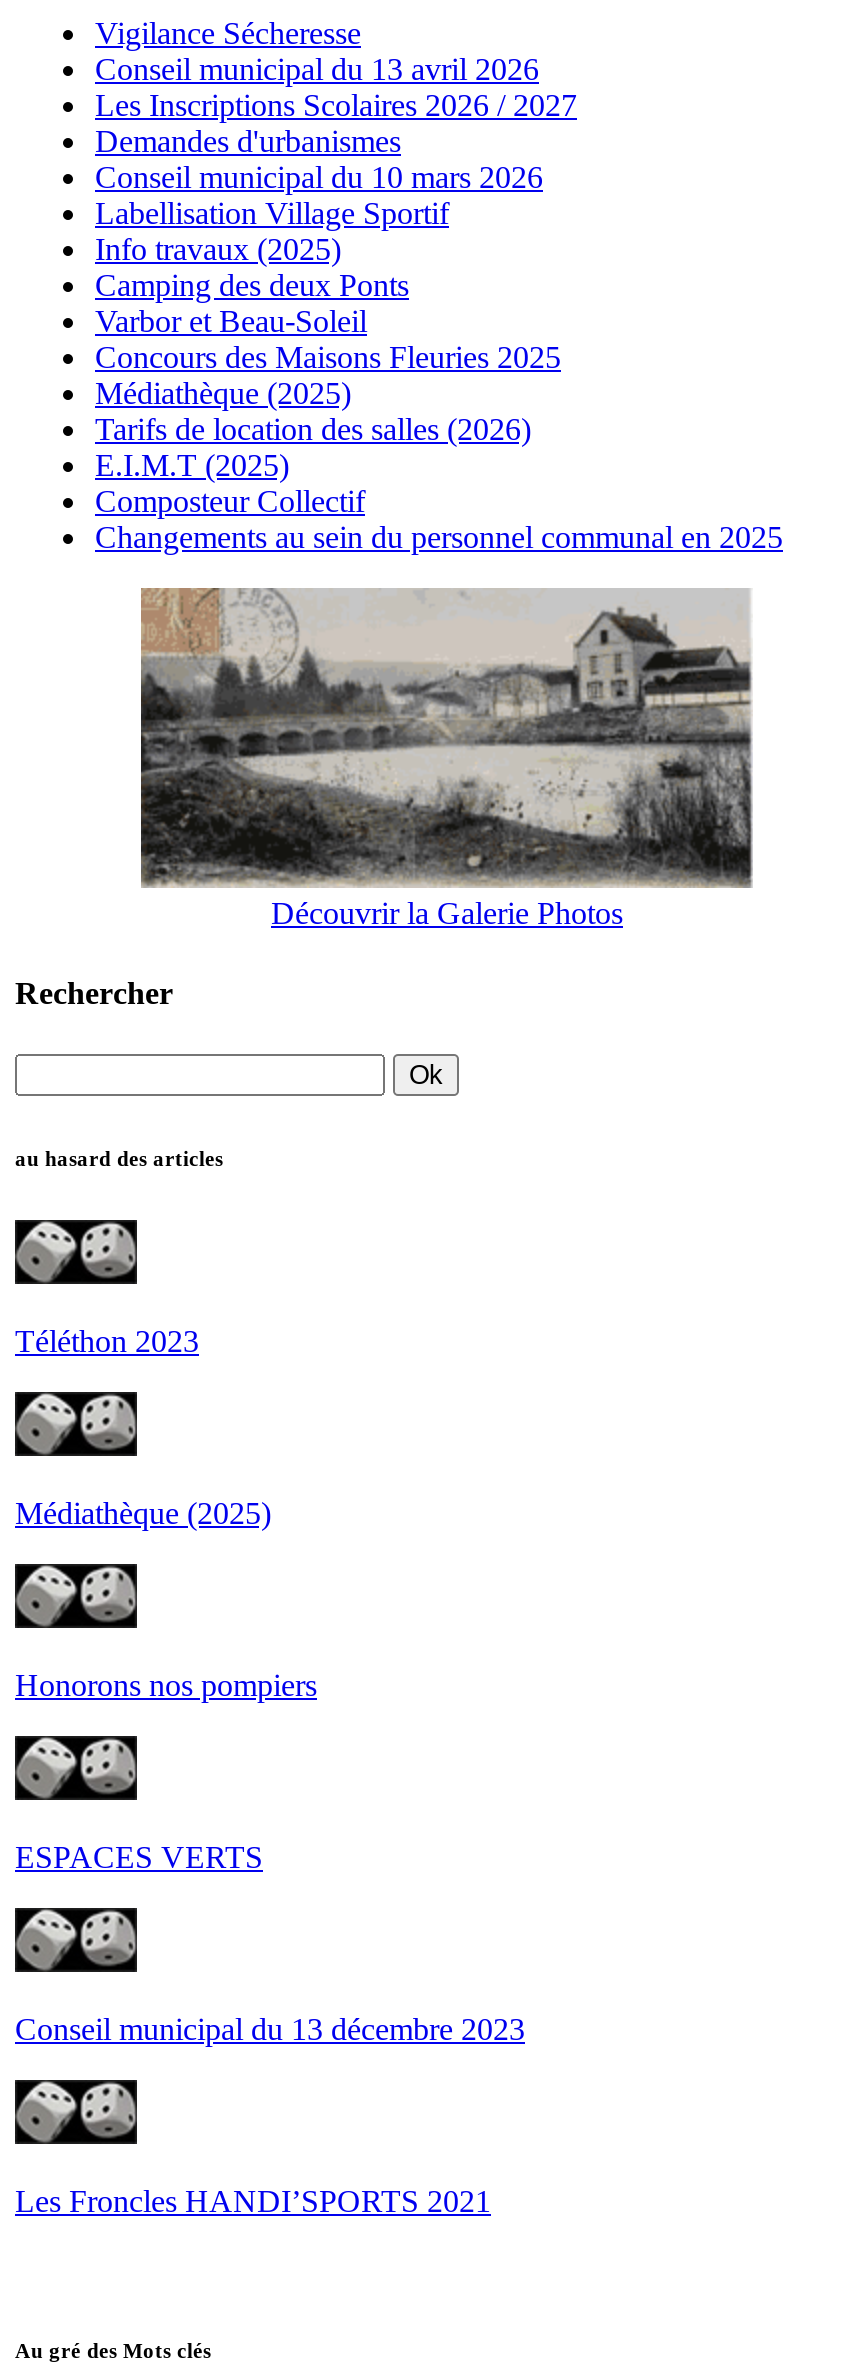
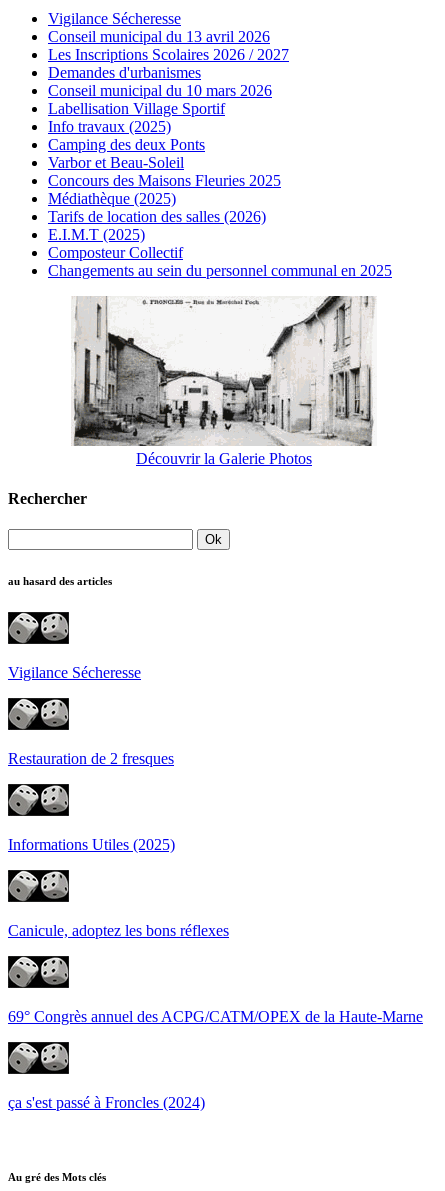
[139,588,753,888] [image] -> [71,295,376,446] [image]
[15,1324,199,1358] Téléthon 2023 -> [8,664,141,681] Vigilance Sécheresse
[15,1496,271,1530] Médiathèque (2025) -> [8,750,174,767] Restauration de 2 fresques
[15,1668,317,1702] Honorons nos pompiers -> [8,836,175,853] Informations Utiles (2025)
[15,1840,263,1874] ESPACES VERTS -> [8,922,229,939] Canicule, adoptez les bons réflexes
[15,2012,525,2046] Conseil municipal du 13 décembre 2023 -> [8,1008,423,1025] 69° Congrès annuel des ACPG/CATM/OPEX de la Haute-Marne
[15,2184,491,2218] Les Froncles HANDI’SPORTS 2021 -> [8,1094,205,1111] ça s'est passé à Froncles (2024)

